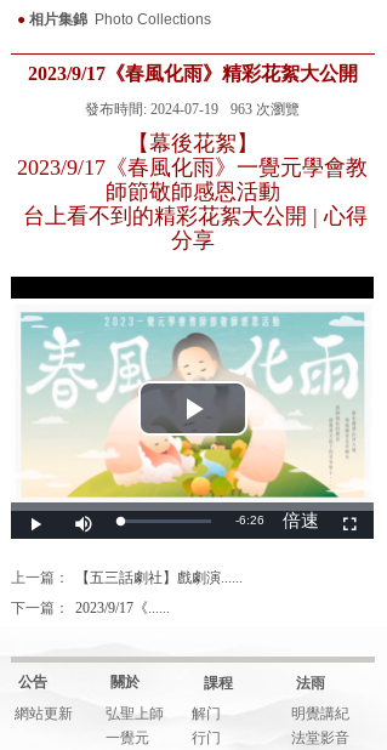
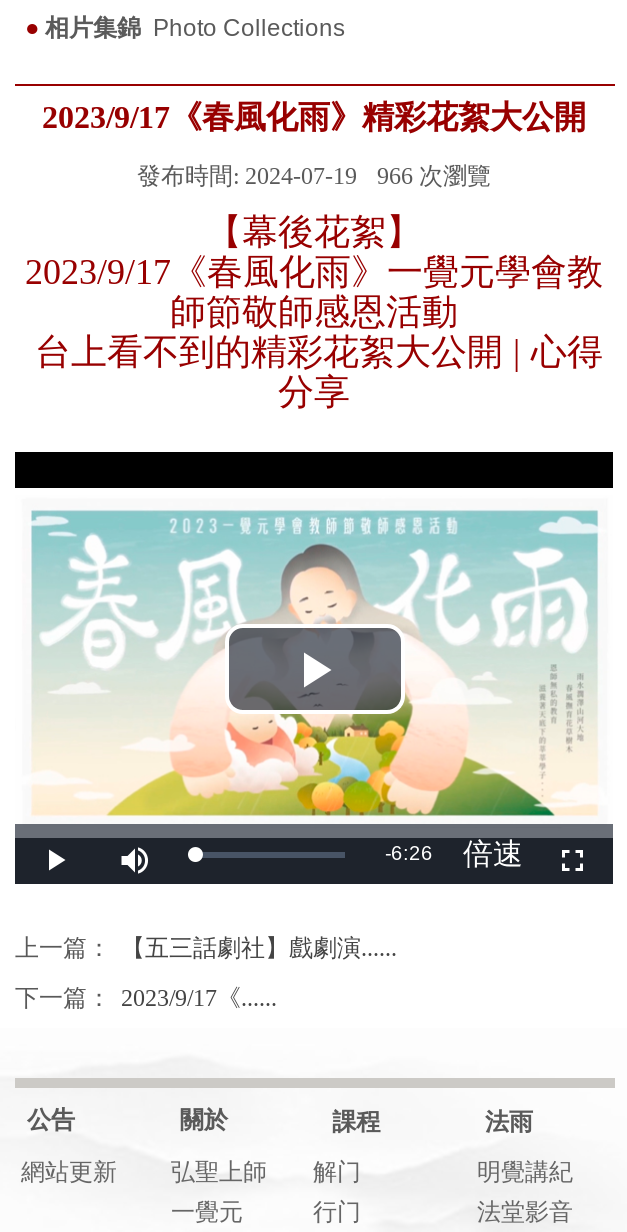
[85,101,300,118] 發布時間: 2024-07-19 963次瀏覽 -> [137,162,491,190] 發布時間: 2024-07-19 966次瀏覽

